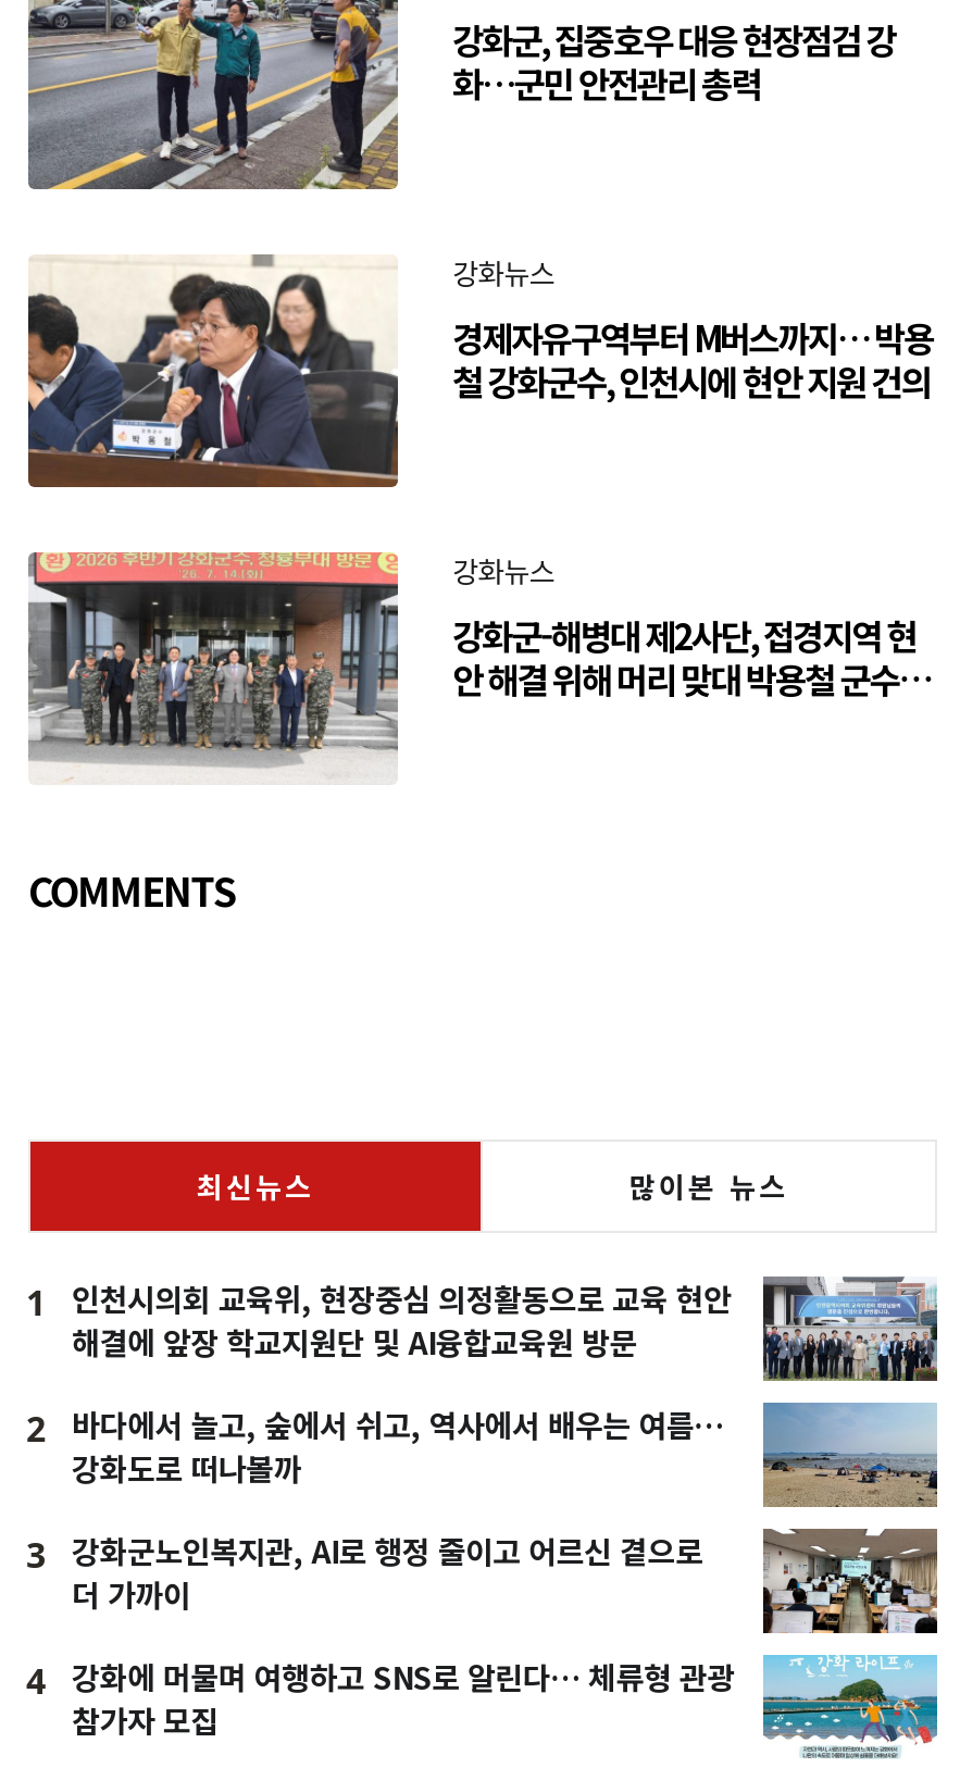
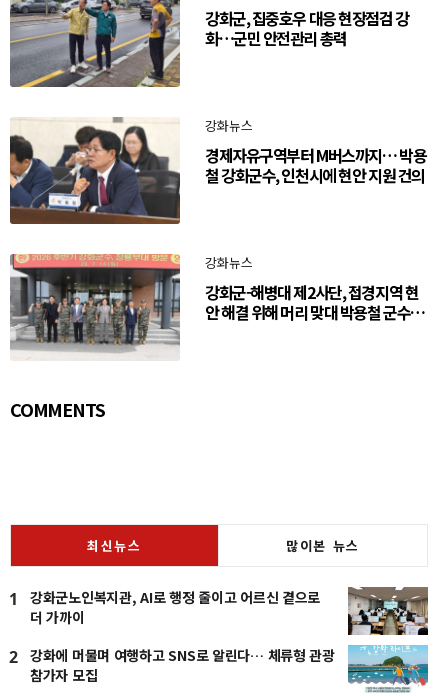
[26,1274,939,1578] [image] | 인천시의회 교육위, 현장중심 의정활동으로 교육 현안 | 해결에 앞장 학교지원단 및 AI융합교육원 방문 | 2 | 바다에서 놀고, 숲에서 쉬고, 역사에서 배우는 여름… | 강화도로 떠나볼까 | 3 -> none
[761,1403,939,1509] [image] -> none
[26,1654,735,1704] 4 강화에 머물며 여행하고 SNS로 알린다… 체류형 관광 -> [9,644,335,667] 2 강화에 머물며 여행하고 SNS로 알린다… 체류형 관광

